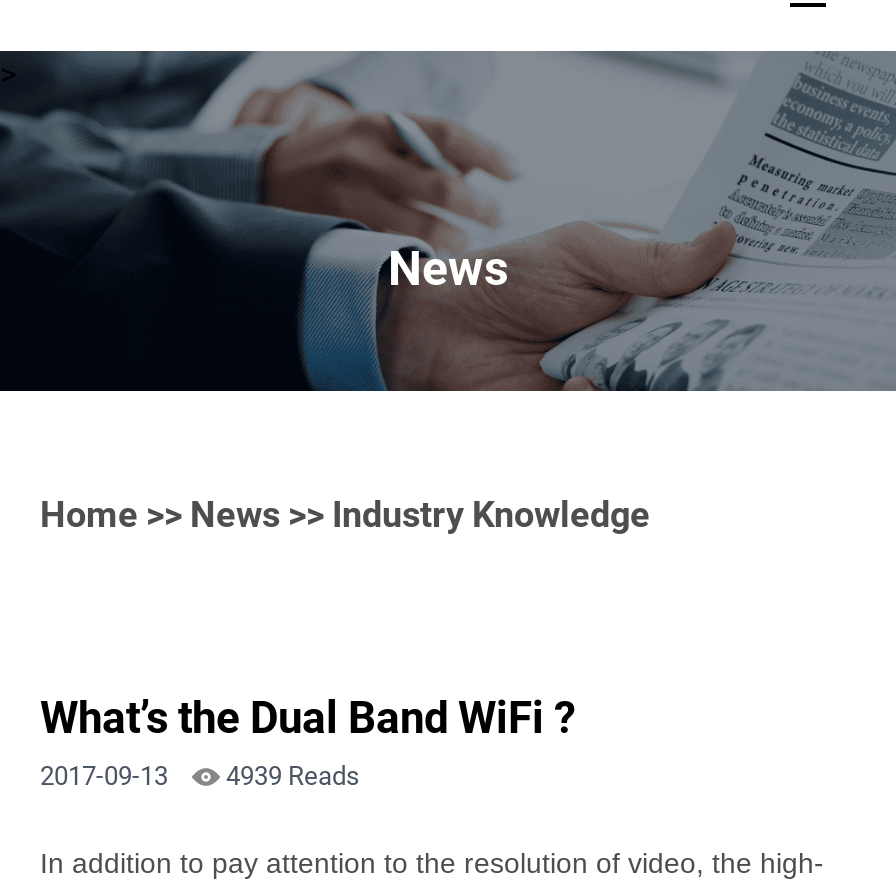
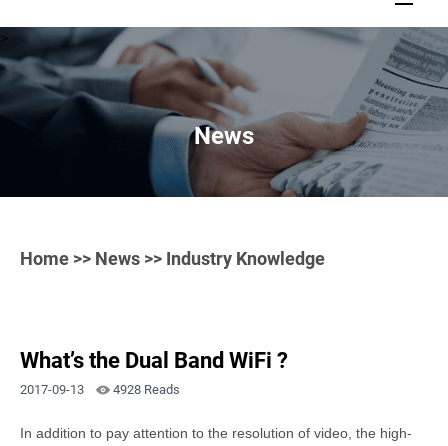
[40,761,360,791] 2017-09-13 4939 Reads -> [20,382,180,397] 2017-09-13 4928 Reads

